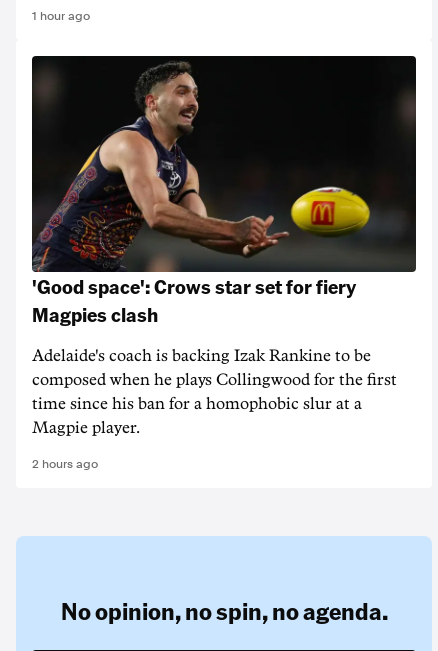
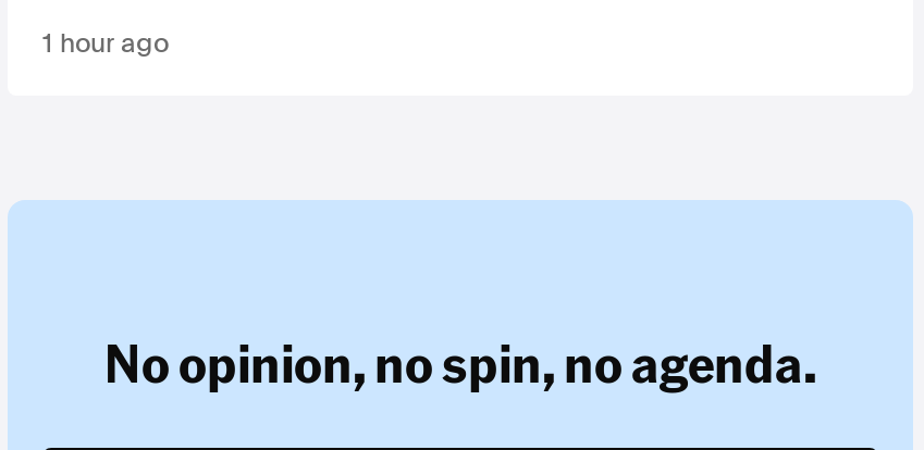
[31,55,417,471] [image] | 'Good space': Crows star set for fiery | Magpies clash | Adelaide's coach is backing Izak Rankine to be | composed when he plays Collingwood for the first | time since his ban for a homophobic slur at a | Magpie player. | 2 hours ago -> none

